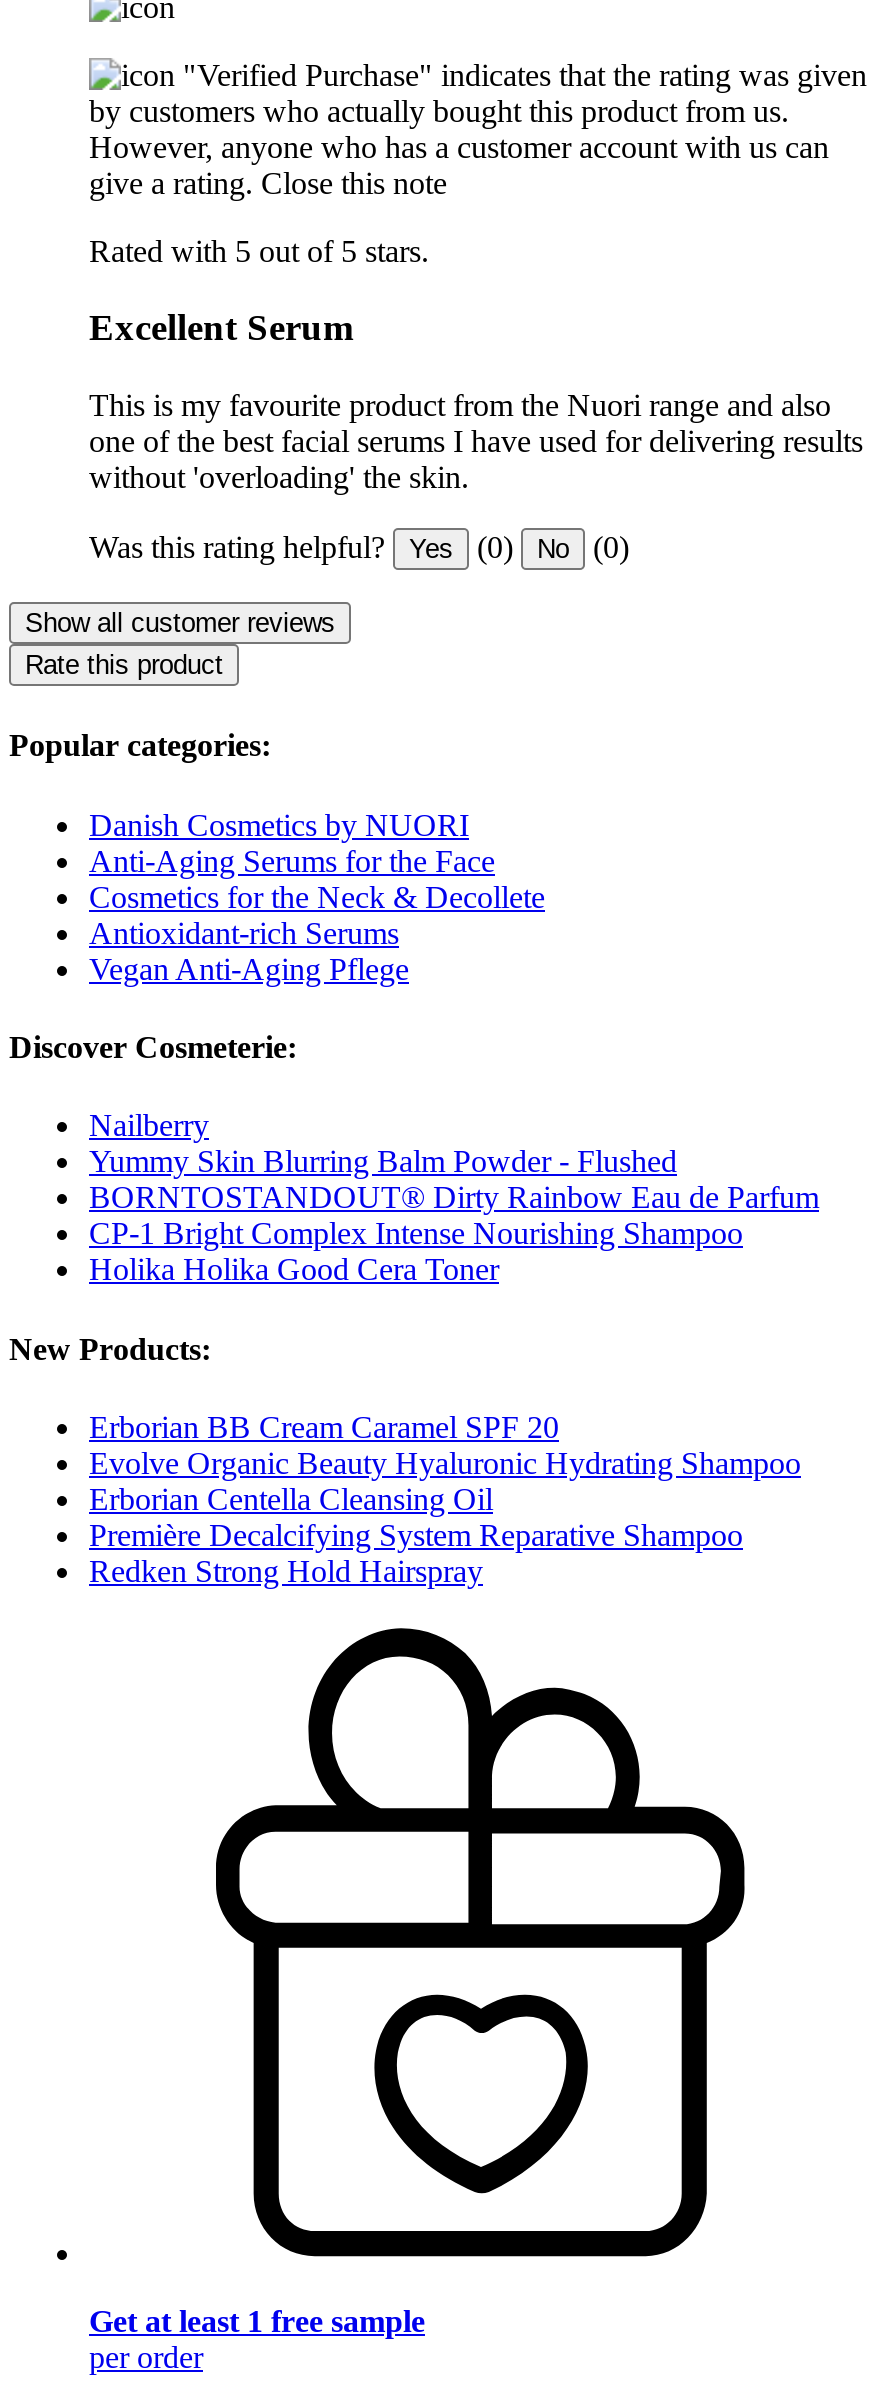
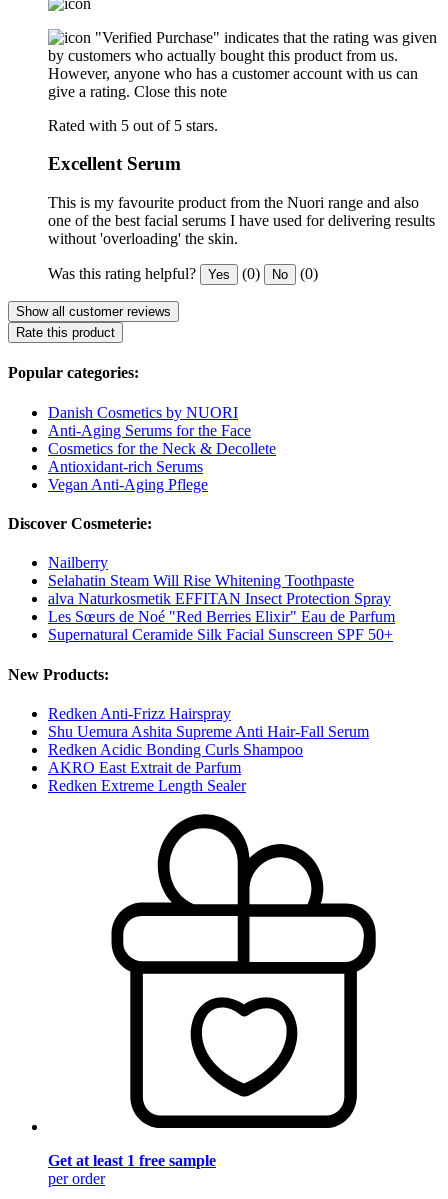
[89,1144,819,1286] Yummy Skin Blurring Balm Powder - Flushed | BORNTOSTANDOUT® Dirty Rainbow Eau de Parfum | CP-1 Bright Complex Intense Nourishing Shampoo | Holika Holika Good Cera Toner -> [48,572,395,643] Selahatin Steam Will Rise Whitening Toothpaste | alva Naturkosmetik EFFITAN Insect Protection Spray | Les Sœurs de Noé "Red Berries Elixir" Eau de Parfum | Supernatural Ceramide Silk Facial Sunscreen SPF 50+
[89,1410,801,1588] Erborian BB Cream Caramel SPF 20 | Evolve Organic Beauty Hyaluronic Hydrating Shampoo | Erborian Centella Cleansing Oil | Première Decalcifying System Reparative Shampoo | Redken Strong Hold Hairspray -> [48,705,369,794] Redken Anti-Frizz Hairspray | Shu Uemura Ashita Supreme Anti Hair-Fall Serum | Redken Acidic Bonding Curls Shampoo | AKRO East Extrait de Parfum | Redken Extreme Length Sealer

